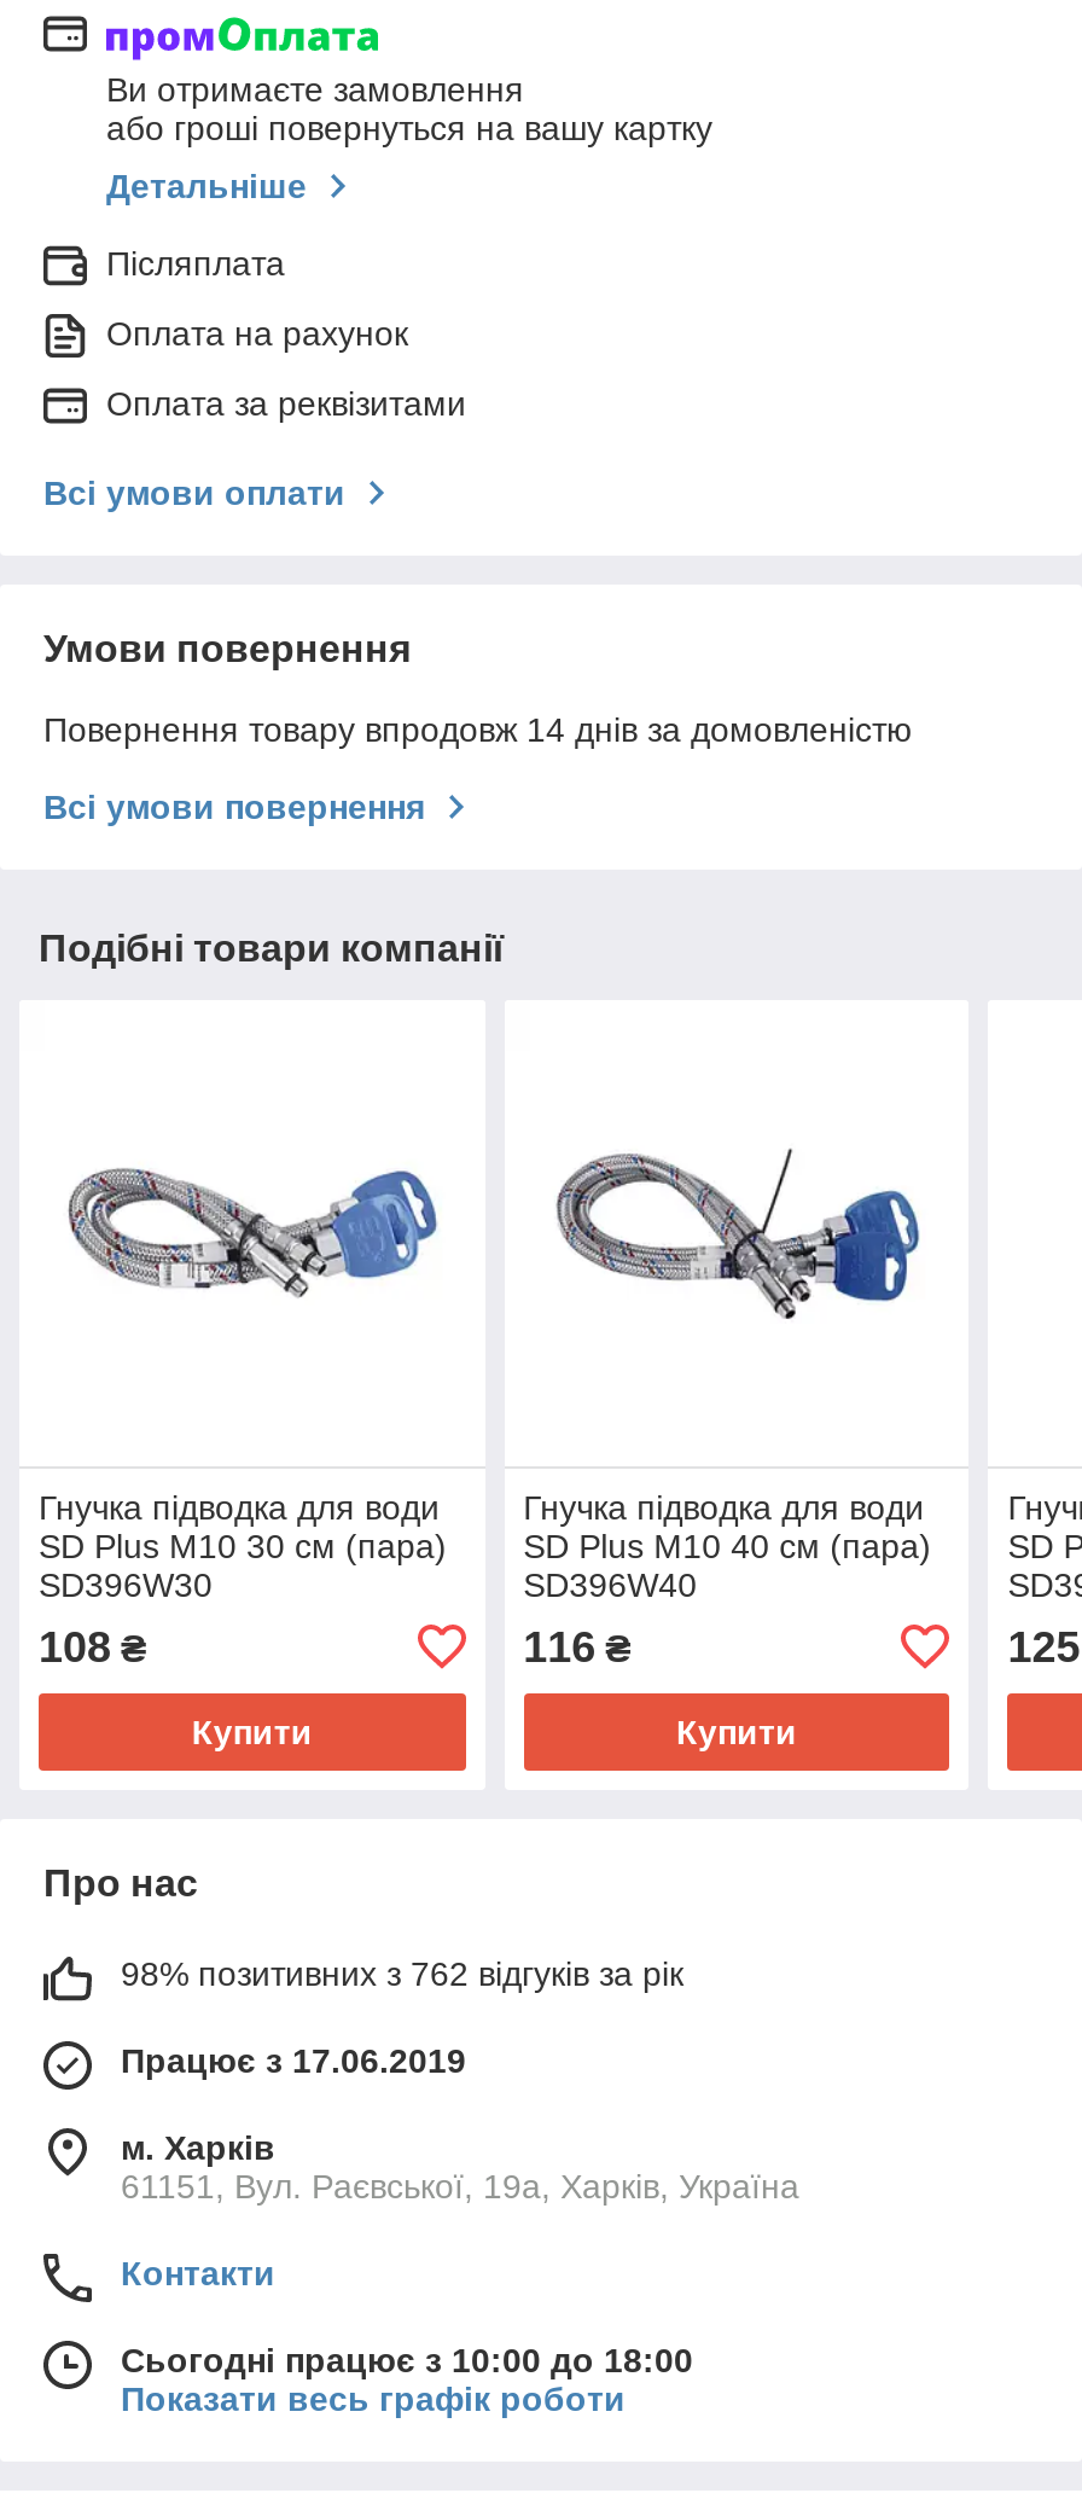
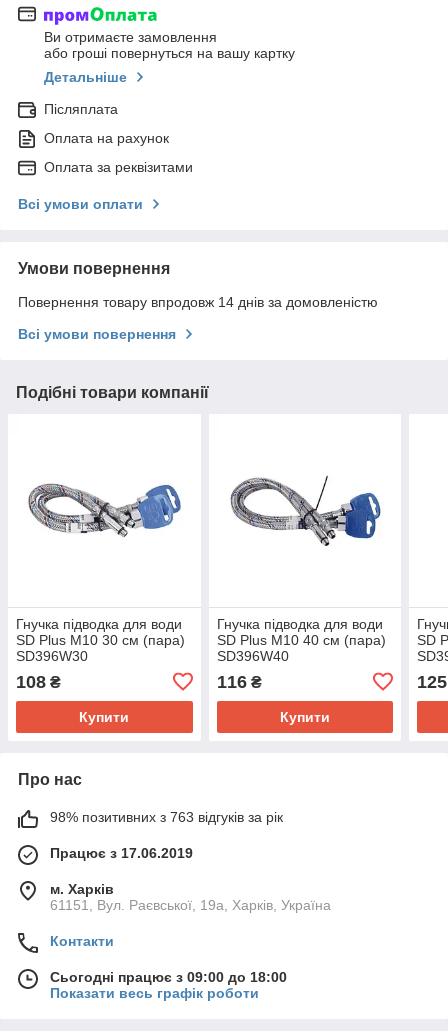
[121,1954,683,1992] 98% позитивних з 762 відгуків за рік -> [50,809,283,825] 98% позитивних з 763 відгуків за рік
[121,2340,693,2379] Сьогодні працює з 10:00 до 18:00 -> [50,969,287,985] Сьогодні працює з 09:00 до 18:00

